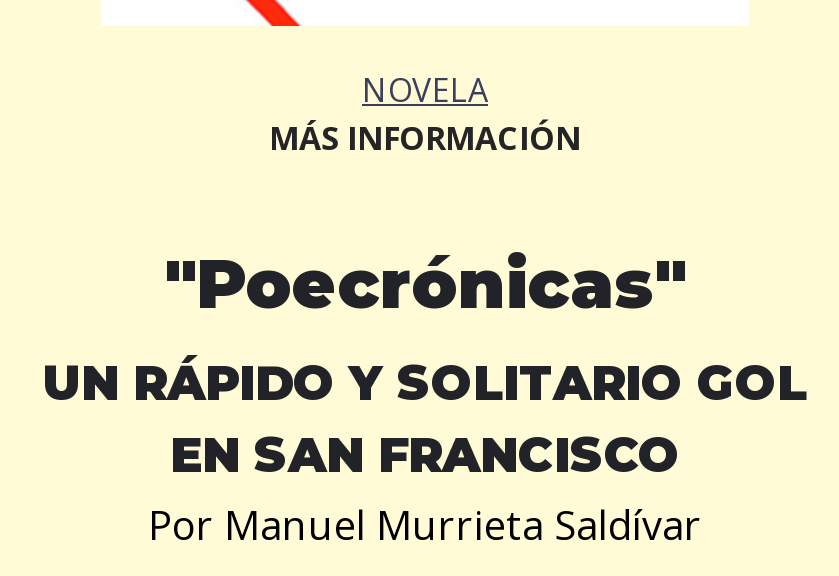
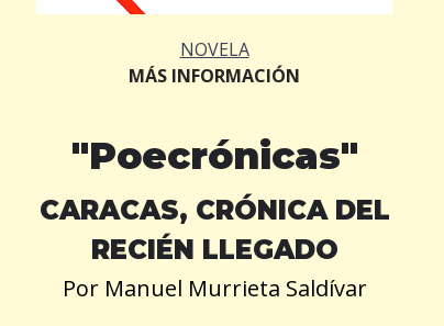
[43,355,807,485] UN RÁPIDO Y SOLITARIO GOL | EN SAN FRANCISCO -> [39,195,390,266] CARACAS, CRÓNICA DEL | RECIÉN LLEGADO

